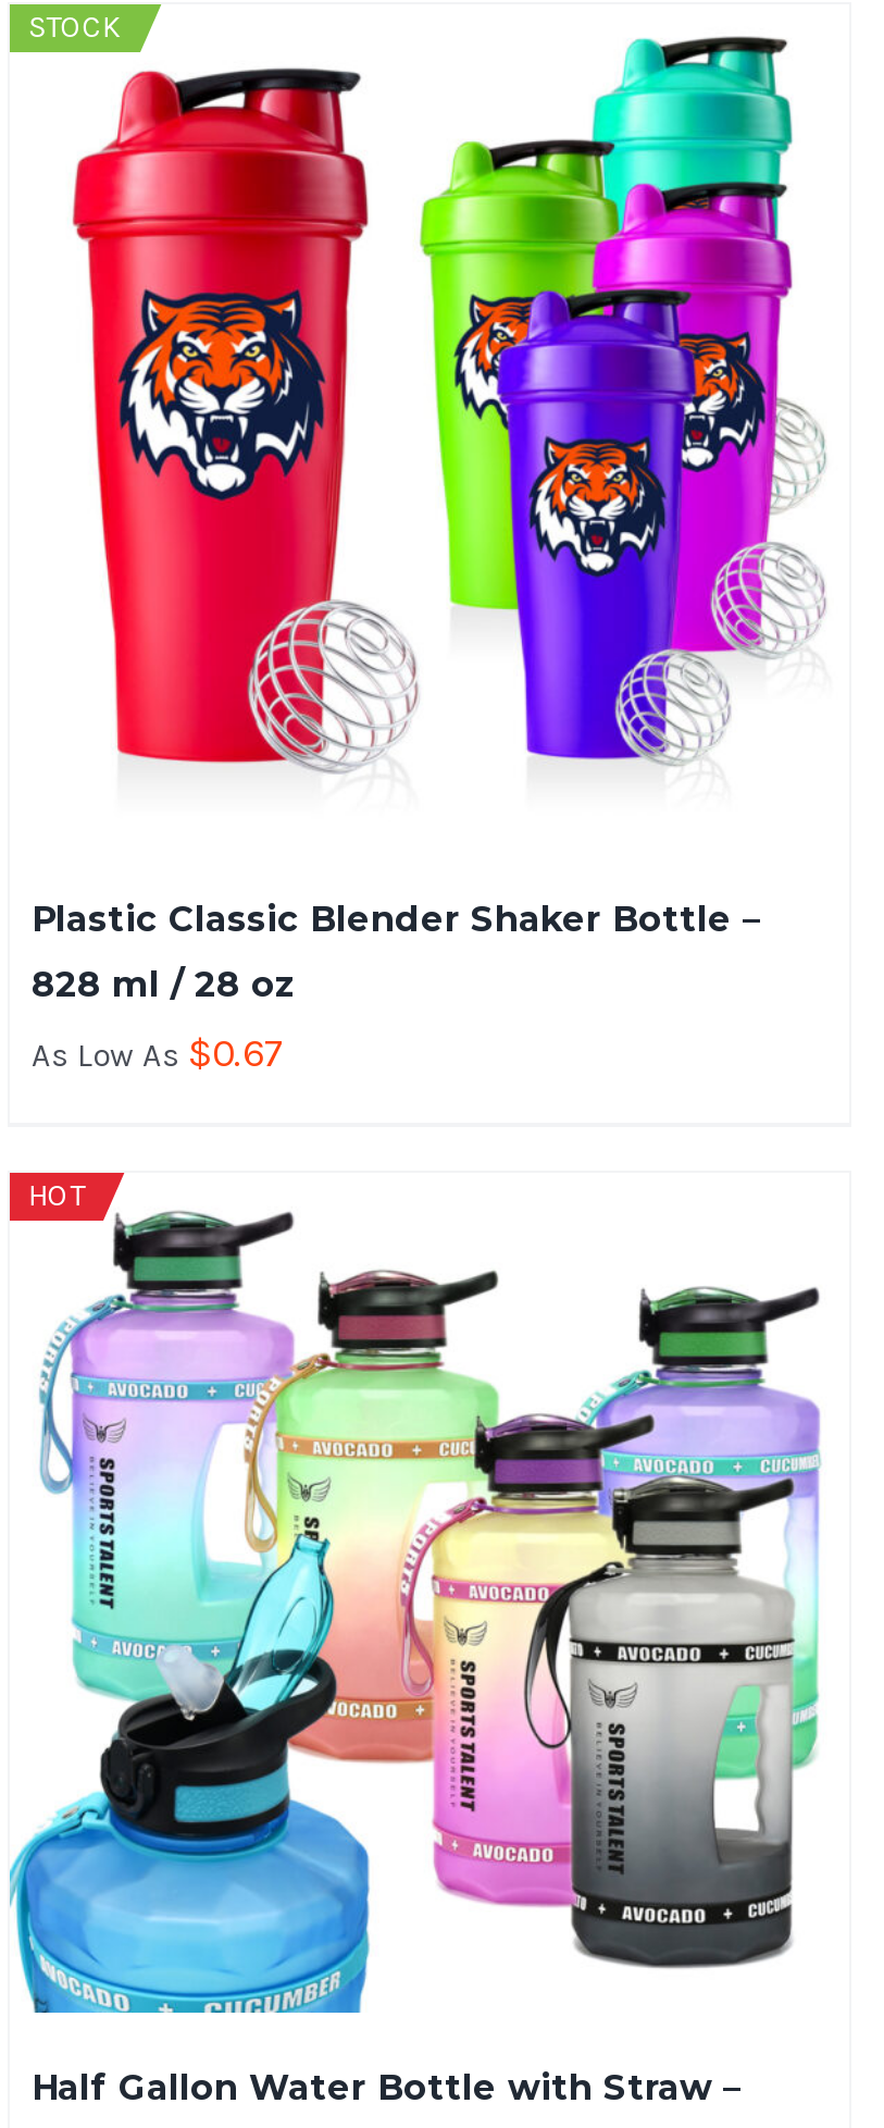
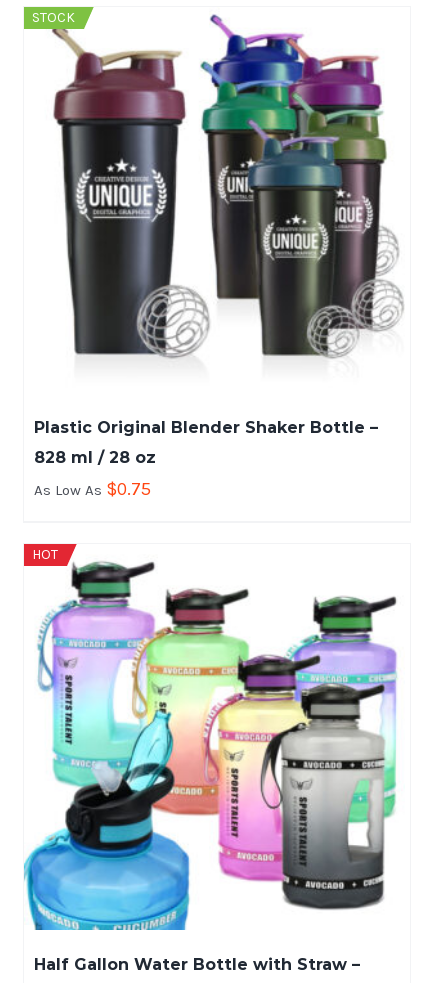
[73,22,834,766] [image] -> [51,14,404,358] [image]
[32,900,760,941] Plastic Classic Blender Shaker Bottle – -> [34,418,378,437] Plastic Original Blender Shaker Bottle –
[32,1030,286,1078] As Low As $0.67 -> [34,478,151,500] As Low As $0.75

